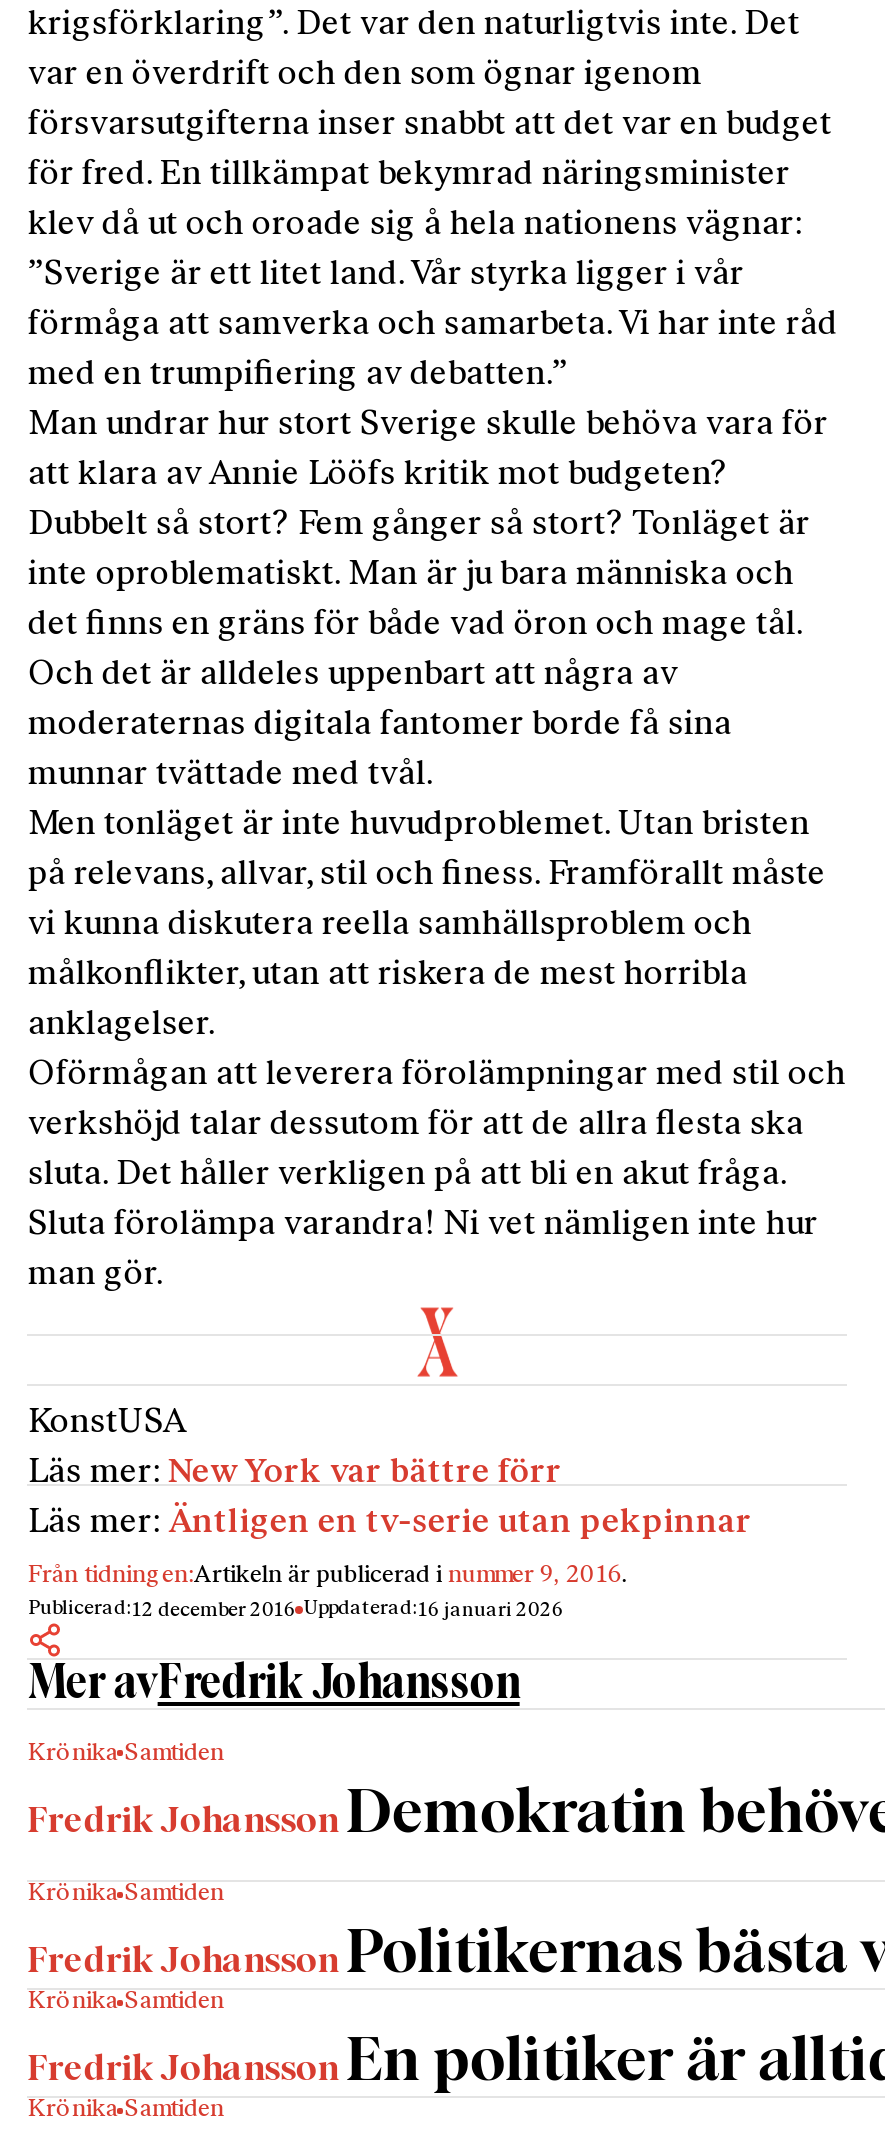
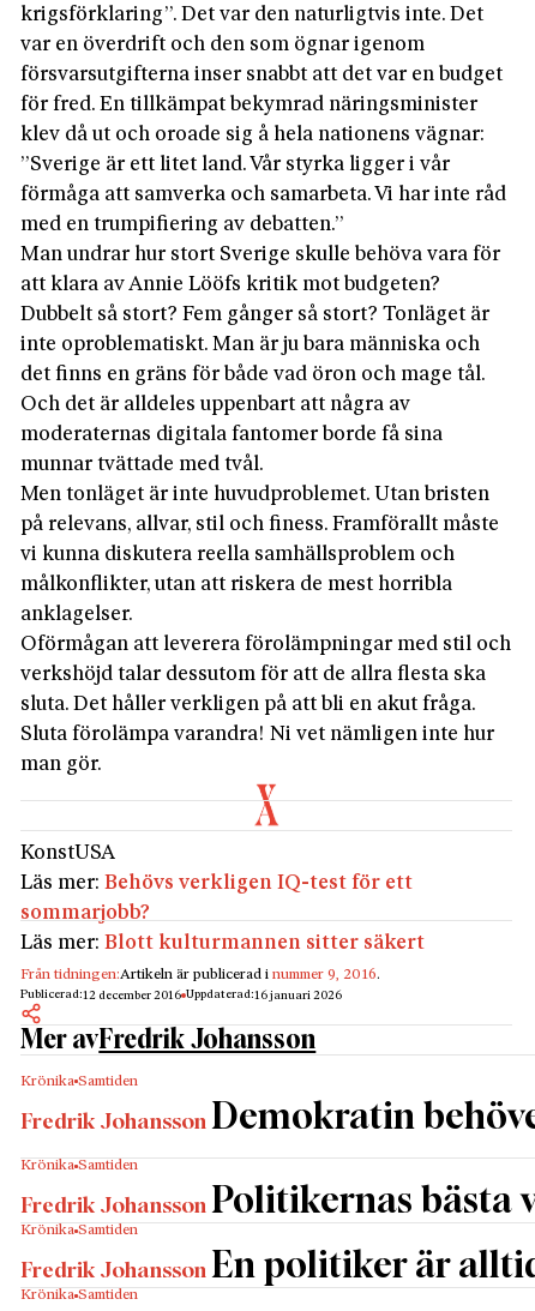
[28,1456,752,1540] Läs mer: New York var bättre förr | Läs mer: Äntligen en tv-serie utan pekpinnar -> [21,873,425,953] Läs mer: Behövs verkligen IQ-test för ett | sommarjobb? | Läs mer: Blott kulturmannen sitter säkert

